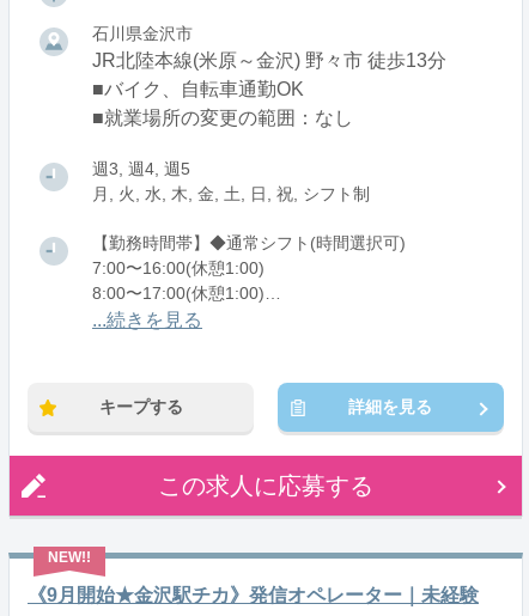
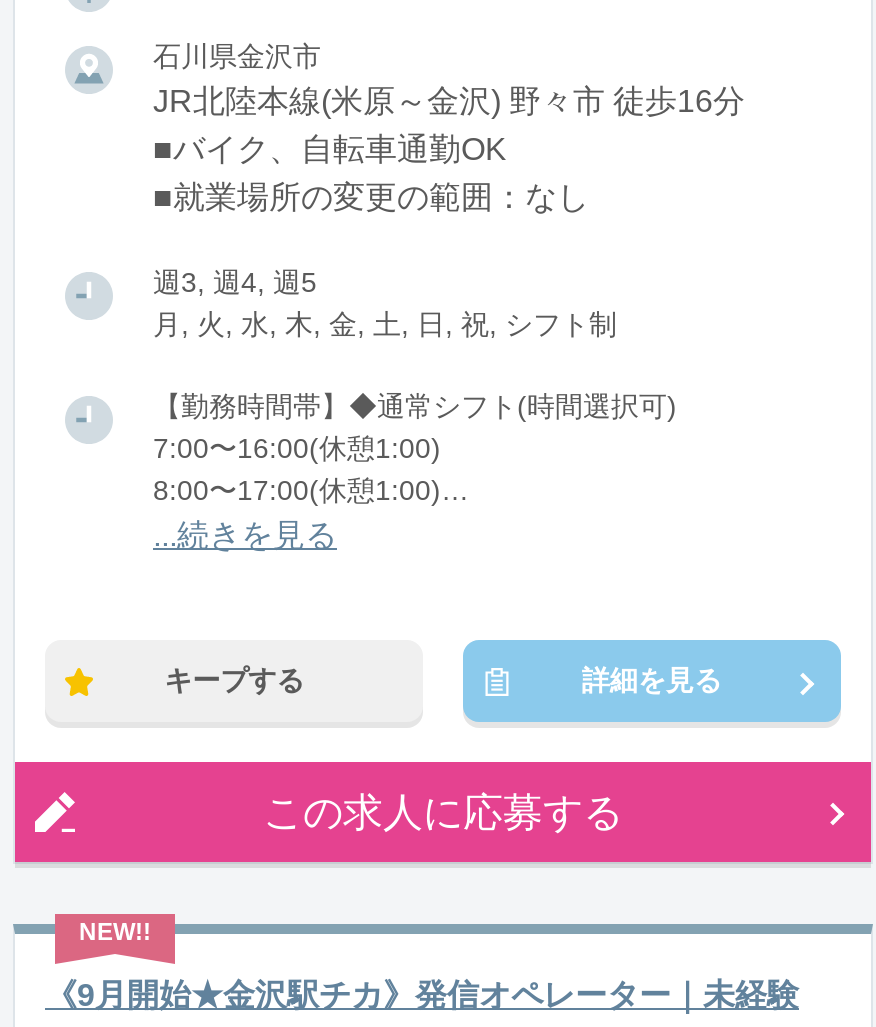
[92,50,446,71] JR北陸本線(米原～金沢) 野々市 徒歩13分 -> [153,84,745,118] JR北陸本線(米原～金沢) 野々市 徒歩16分

